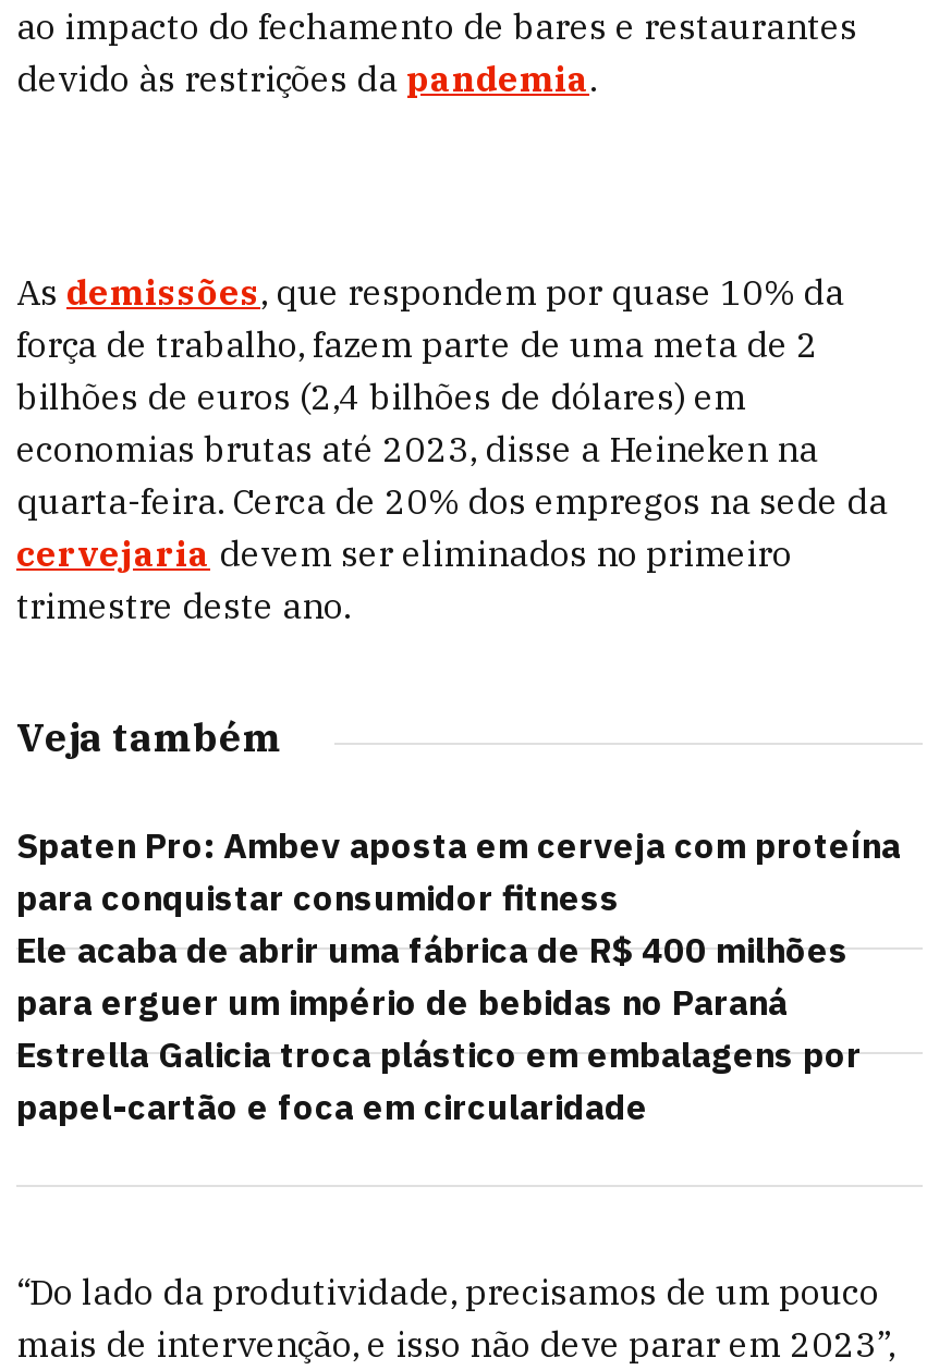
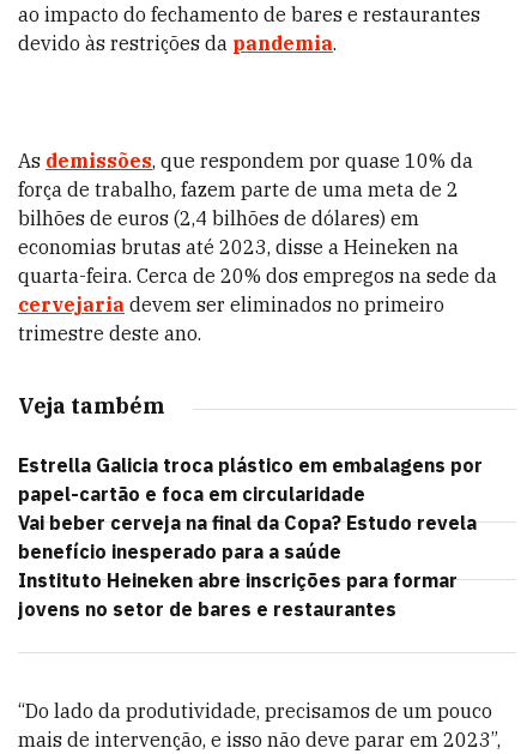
[16,823,901,1024] Spaten Pro: Ambev aposta em cerveja com proteína | para conquistar consumidor fitness | Ele acaba de abrir uma fábrica de R$ 400 milhões | para erguer um império de bebidas no Paraná -> none
moved [16,1032,862,1128] -> [18,453,483,506]: Estrella Galicia troca plástico em embalagens por | papel-cartão e foca em circularidade
none -> [18,511,477,621] Vai beber cerveja na final da Copa? Estudo revela | benefício inesperado para a saúde | Instituto Heineken abre inscrições para formar | jovens no setor de bares e restaurantes

